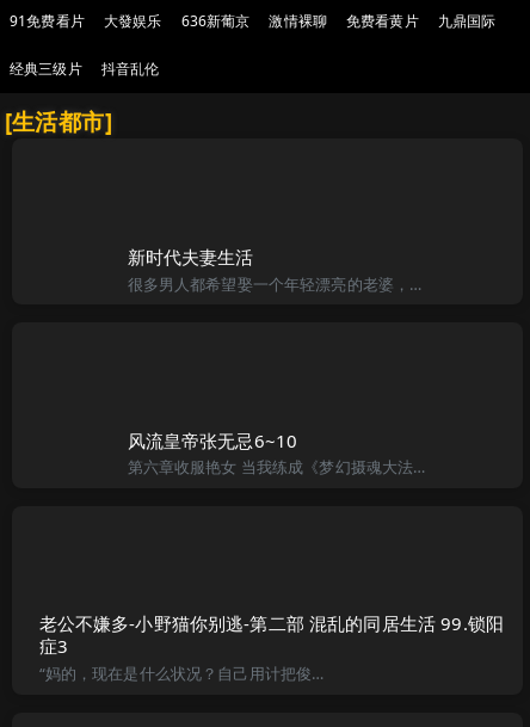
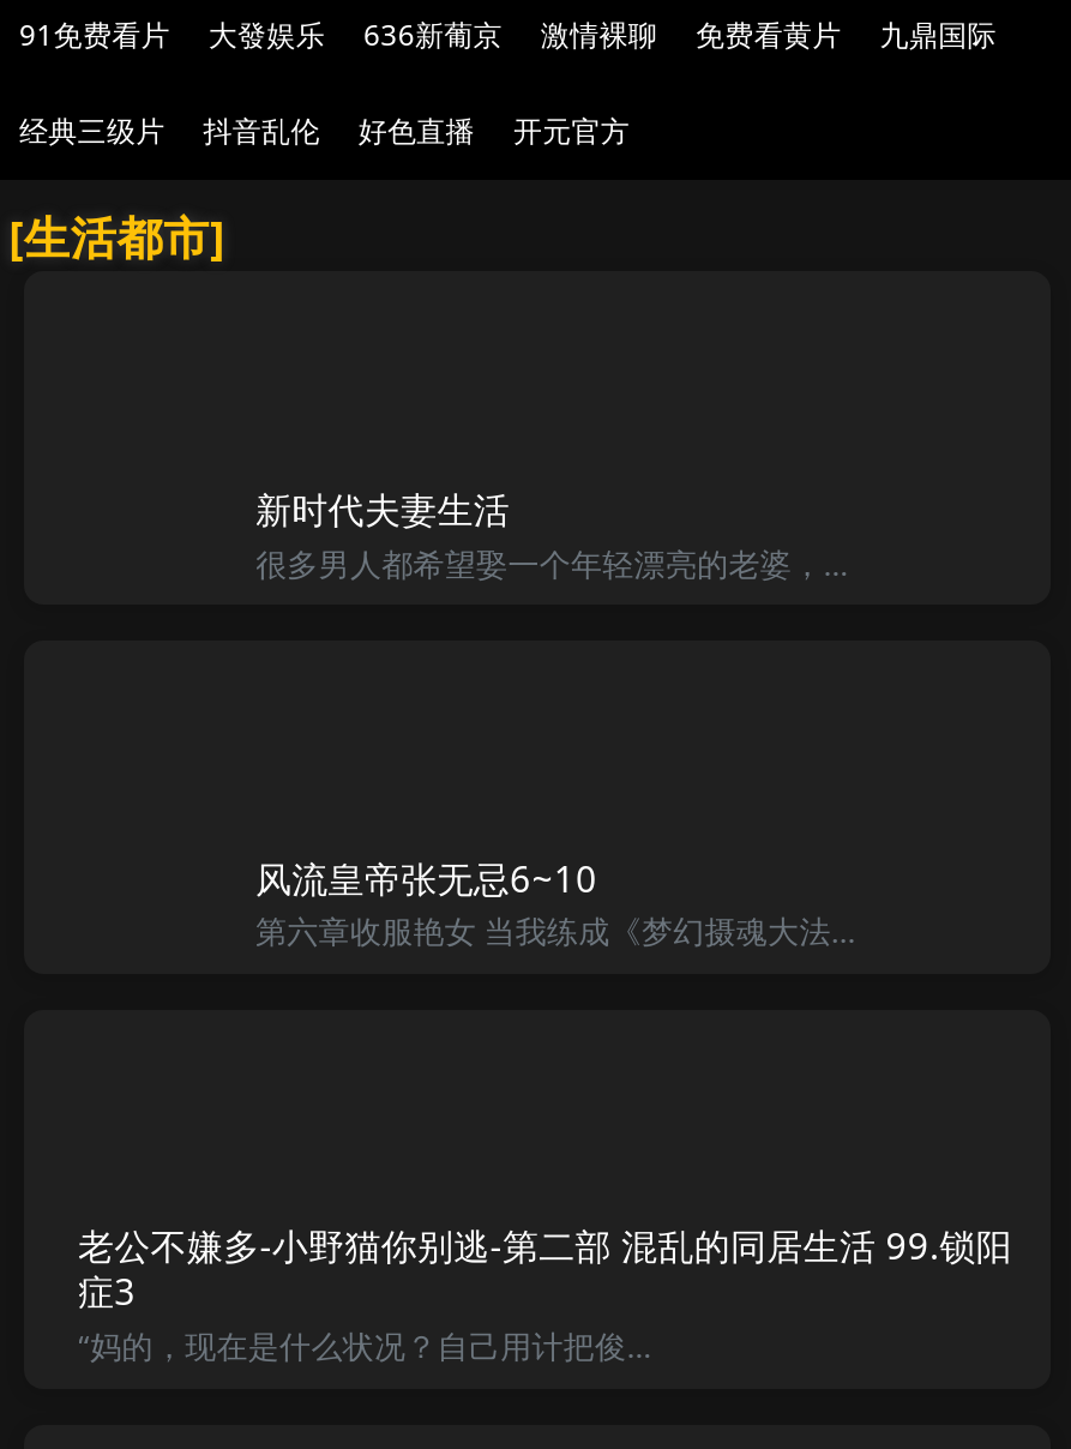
none -> [358,110,630,151] 好色直播 | 开元官方

